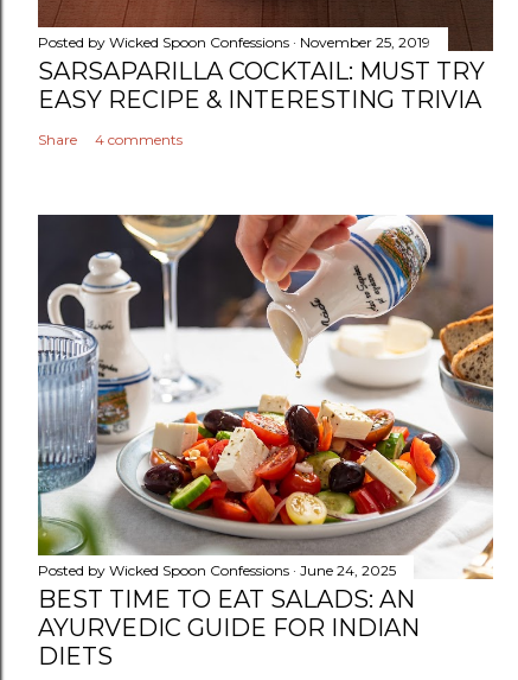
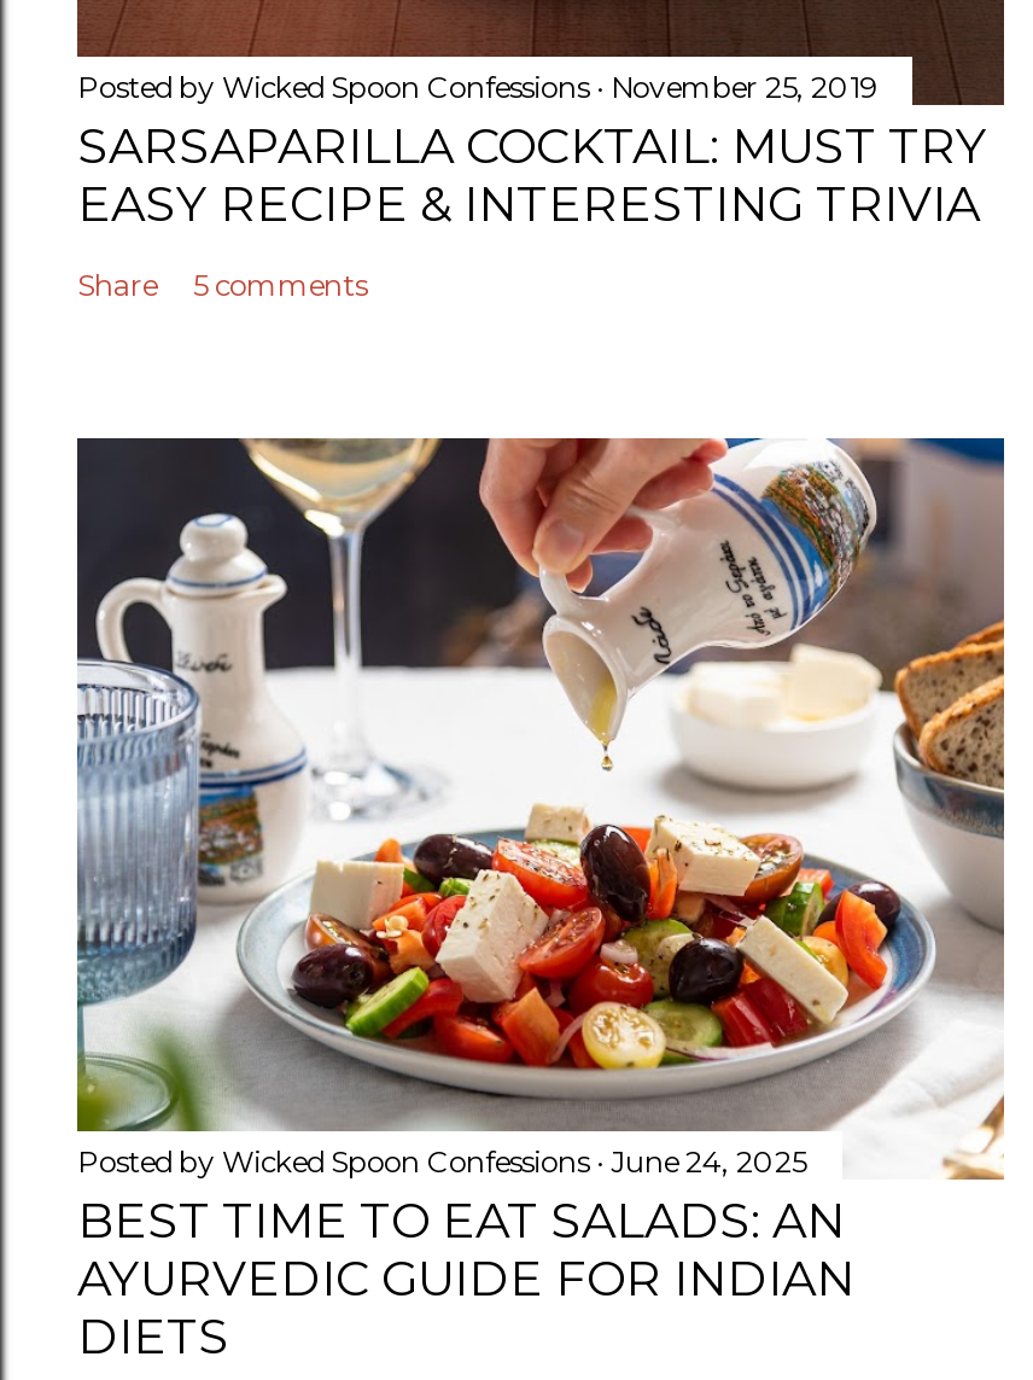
[38,131,183,149] Share 4 comments -> [77,266,367,303] Share 5 comments

